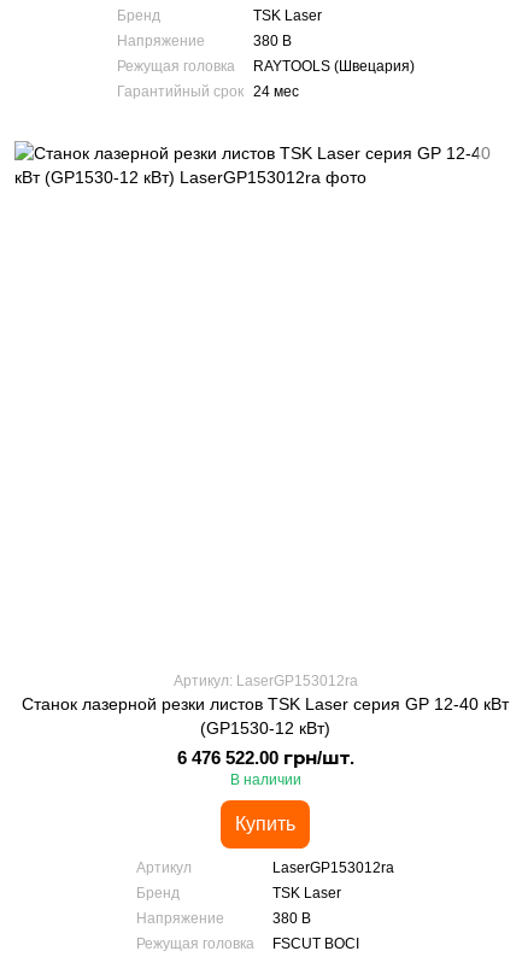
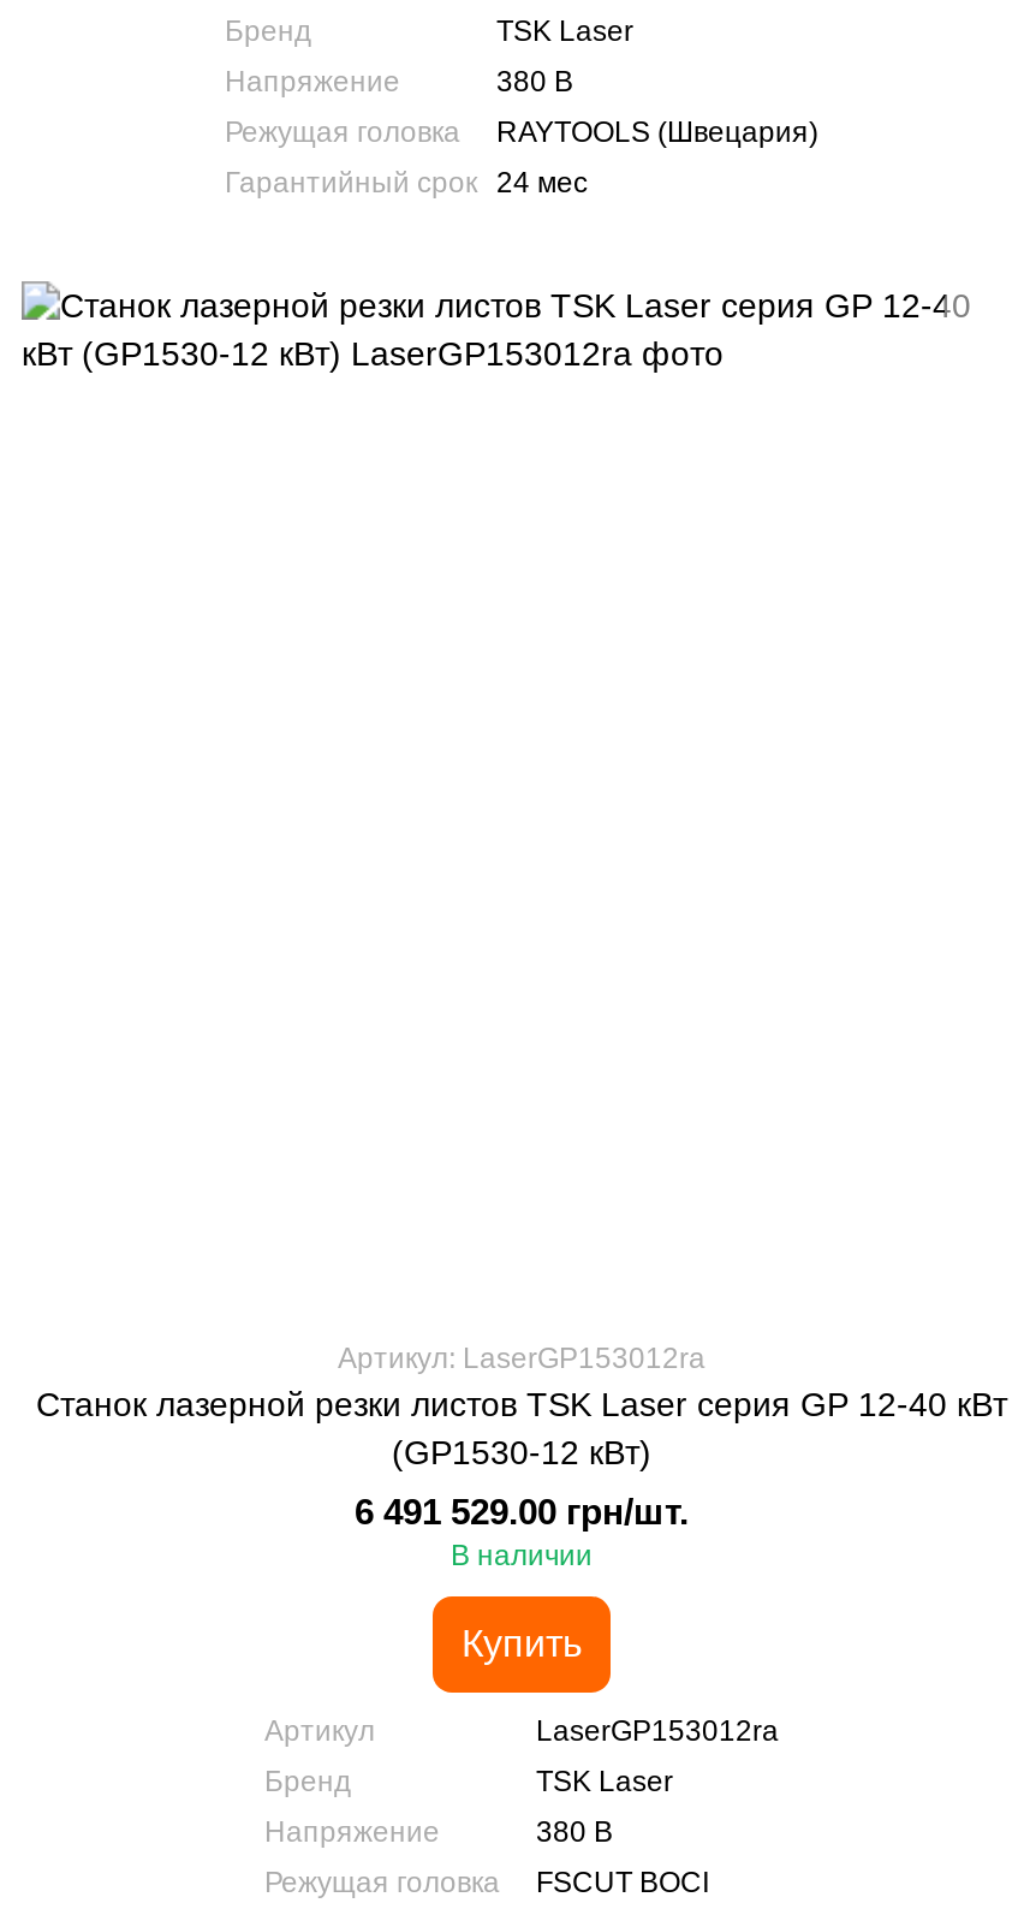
[177,747,354,768] 6 476 522.00 грн/шт. -> [355,1491,689,1532] 6 491 529.00 грн/шт.

